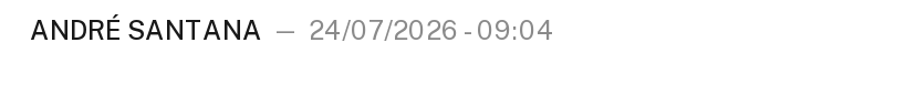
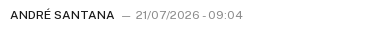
[30,14,554,45] ANDRÉ SANTANA 24/07/2026 - 09:04 -> [10,8,243,22] ANDRÉ SANTANA 21/07/2026 - 09:04

